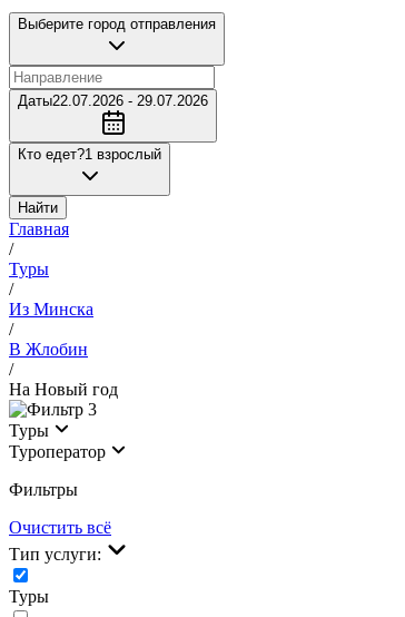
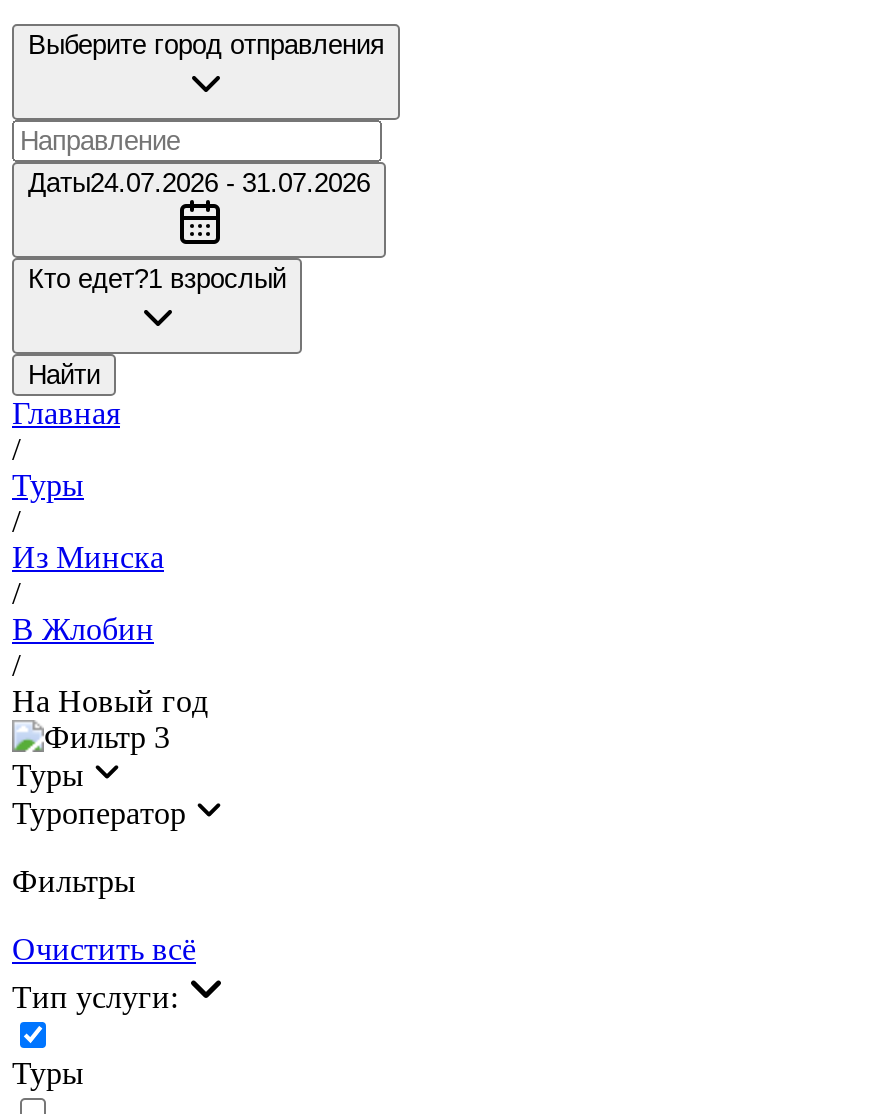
[18,92,208,109] Даты22.07.2026 - 29.07.2026 -> [28,168,370,198] Даты24.07.2026 - 31.07.2026

